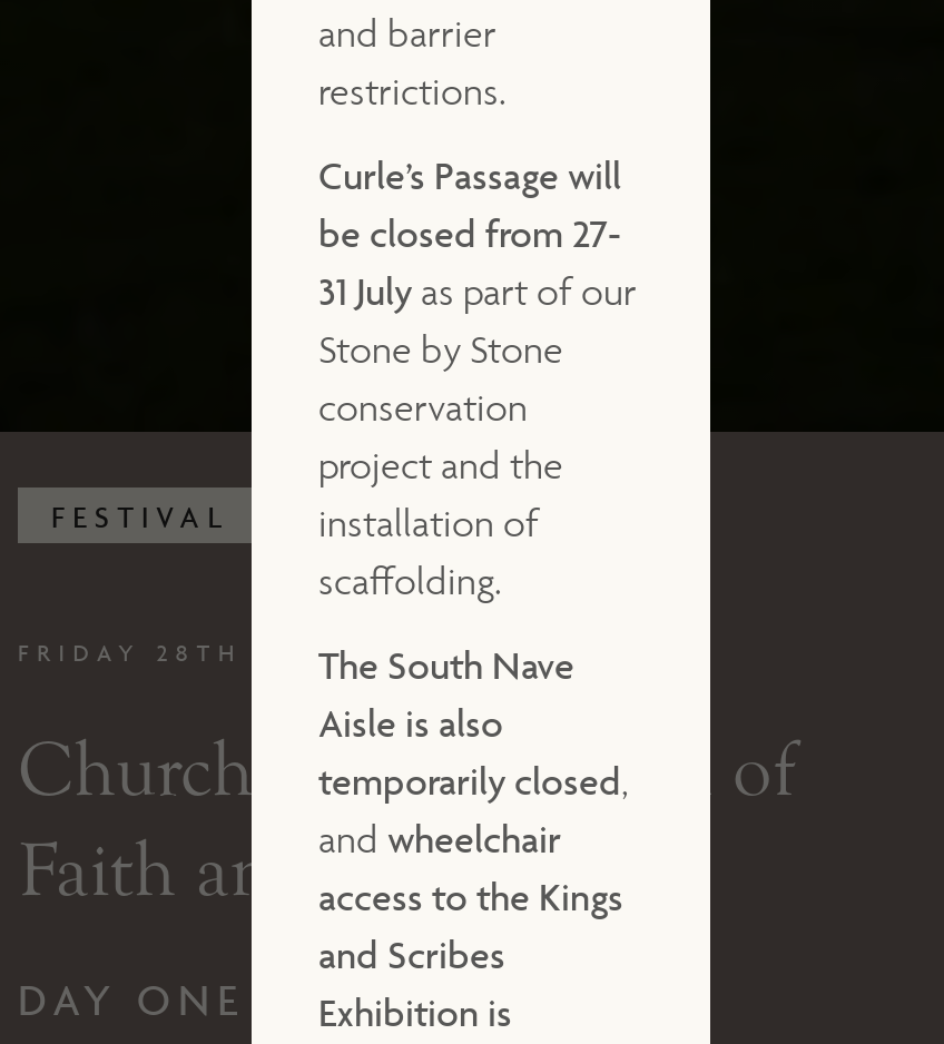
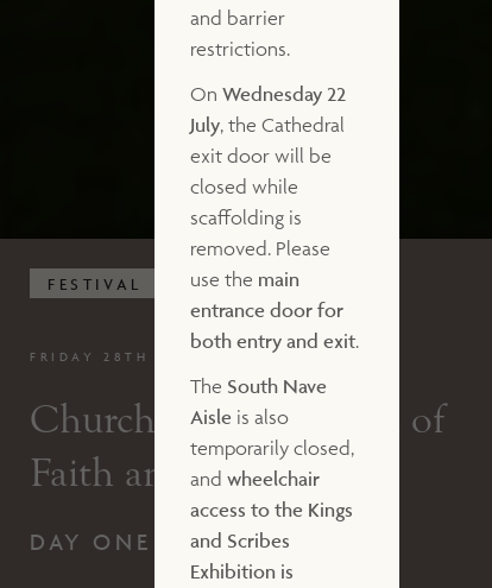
[318,152,637,602] Curle’s Passage will | be closed from 27- | 31 July as part of our | Stone by Stone | conservation | project and the | installation of | scaffolding. -> [190,81,359,352] On Wednesday 22 | July, the Cathedral | exit door will be | closed while | scaffolding is | removed. Please | use the main | entrance door for | both entry and exit.

